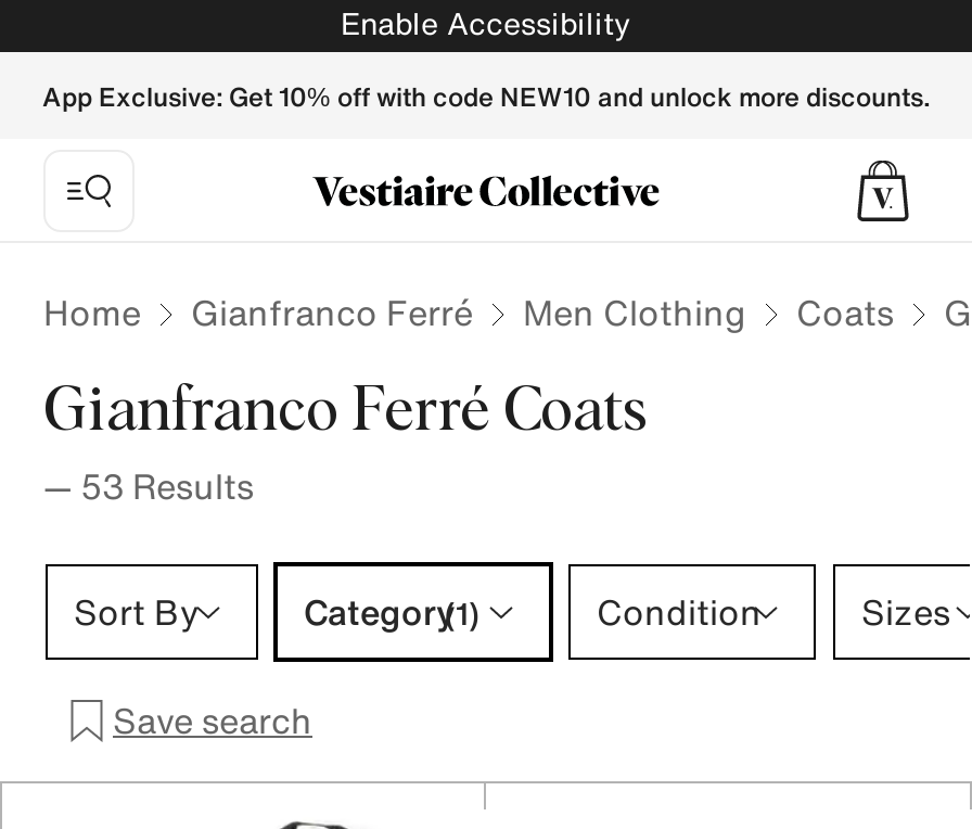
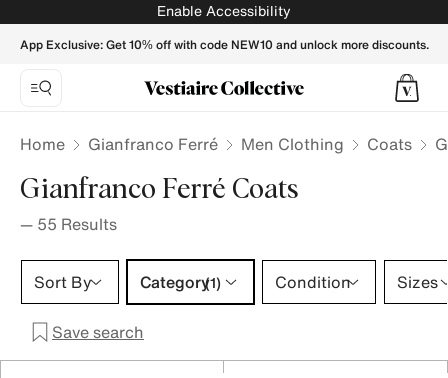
[43,460,254,512] — 53 Results -> [20,212,117,236] — 55 Results

